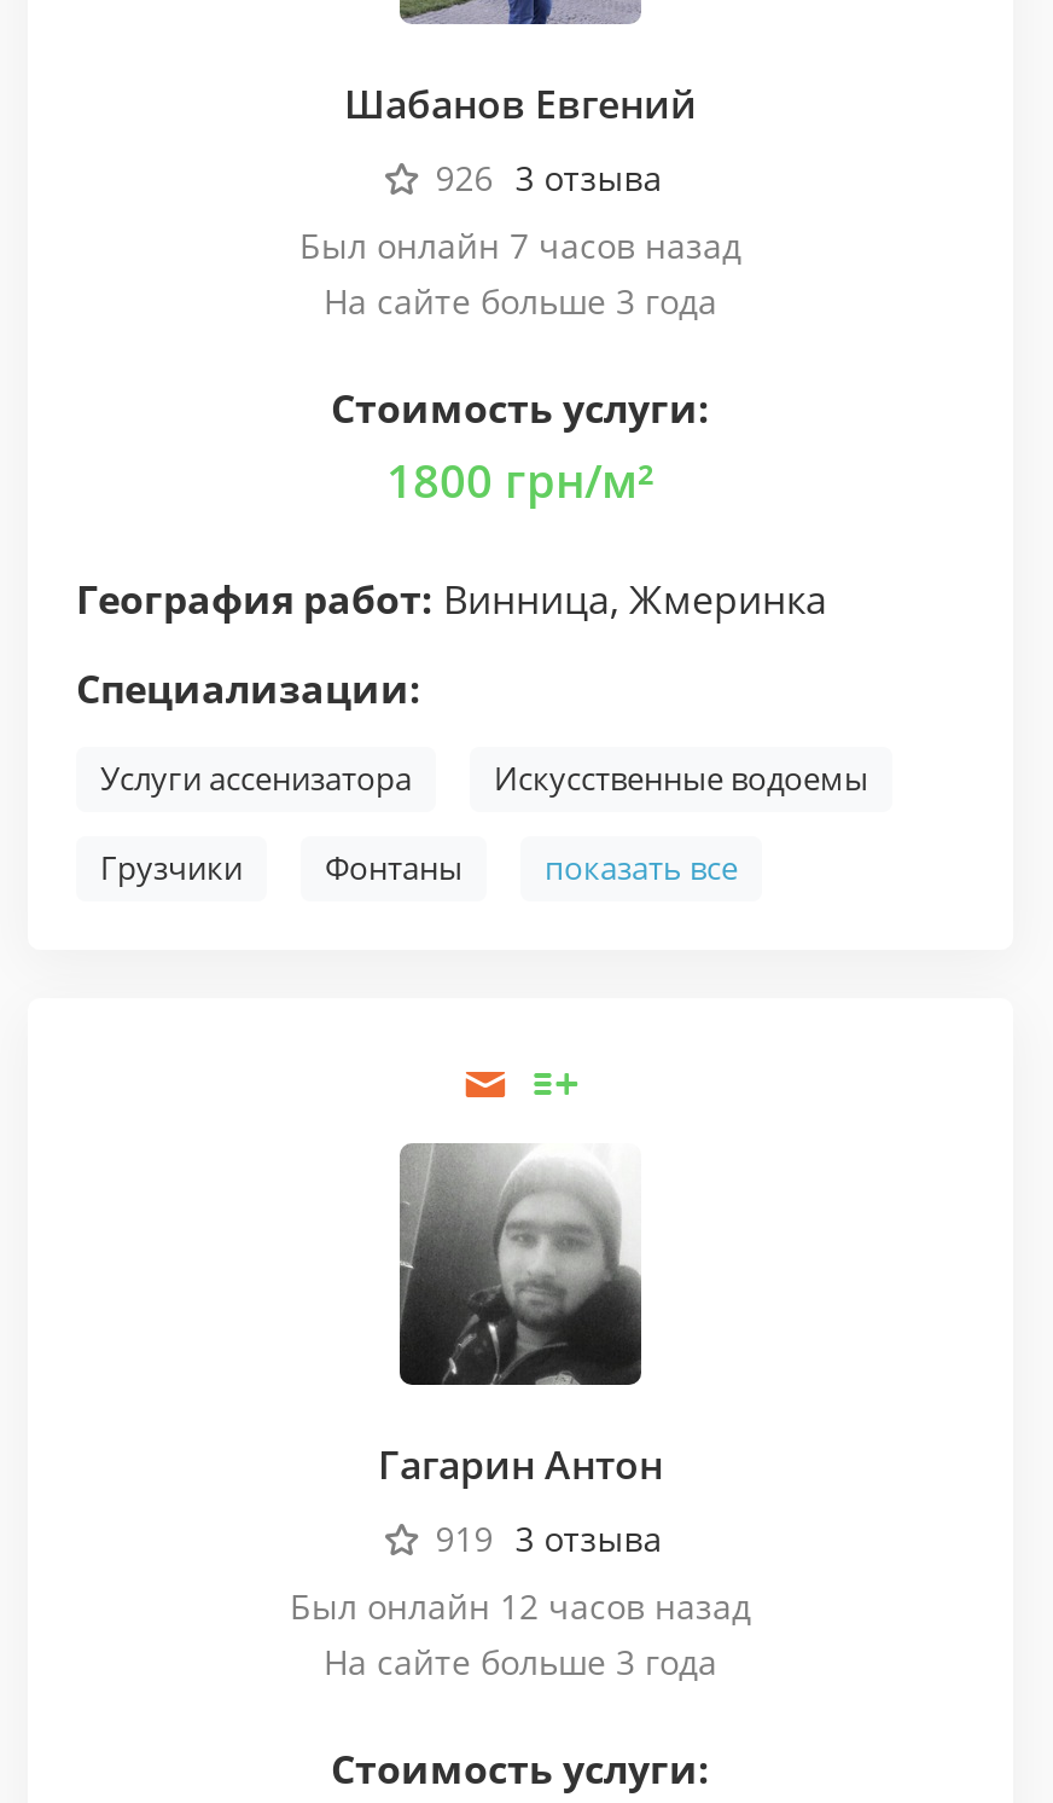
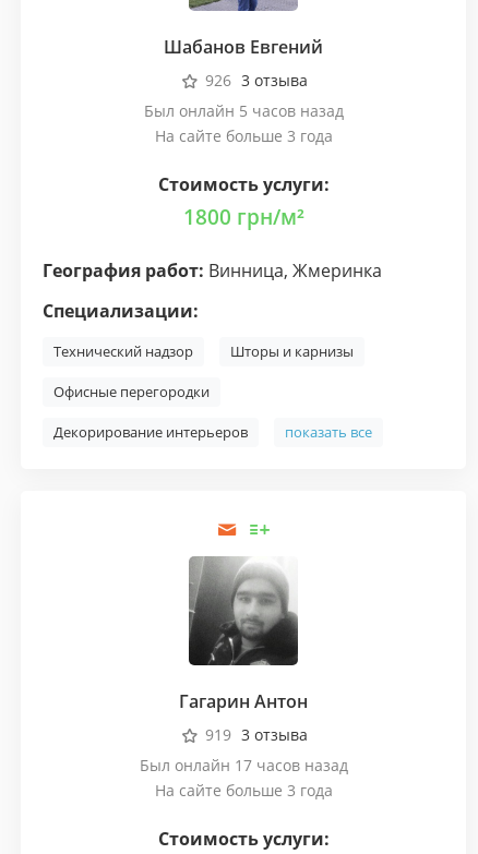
[299,222,741,268] Был онлайн 7 часов назад -> [144,100,343,121] Был онлайн 5 часов назад
[100,756,868,889] Услуги ассенизатора | Искусственные водоемы | Грузчики | Фонтаны -> [53,341,354,442] Технический надзор | Шторы и карнизы | Офисные перегородки | Декорирование интерьеров
[290,1583,751,1629] Был онлайн 12 часов назад -> [139,755,348,775] Был онлайн 17 часов назад

